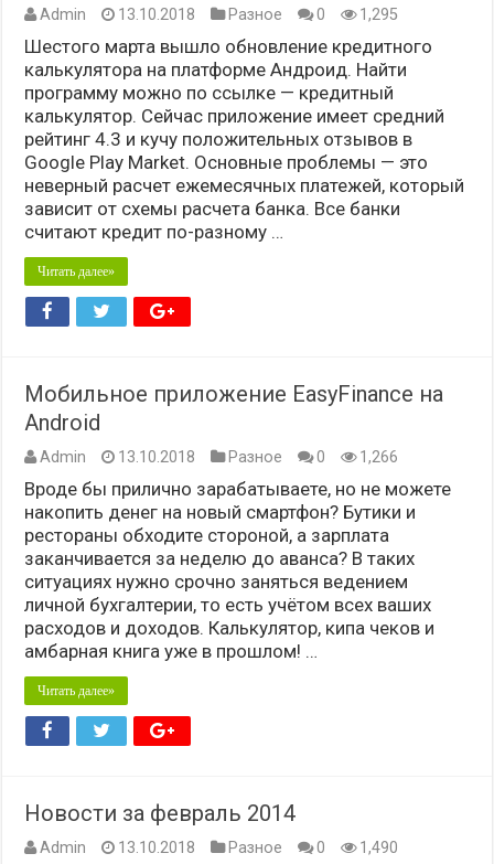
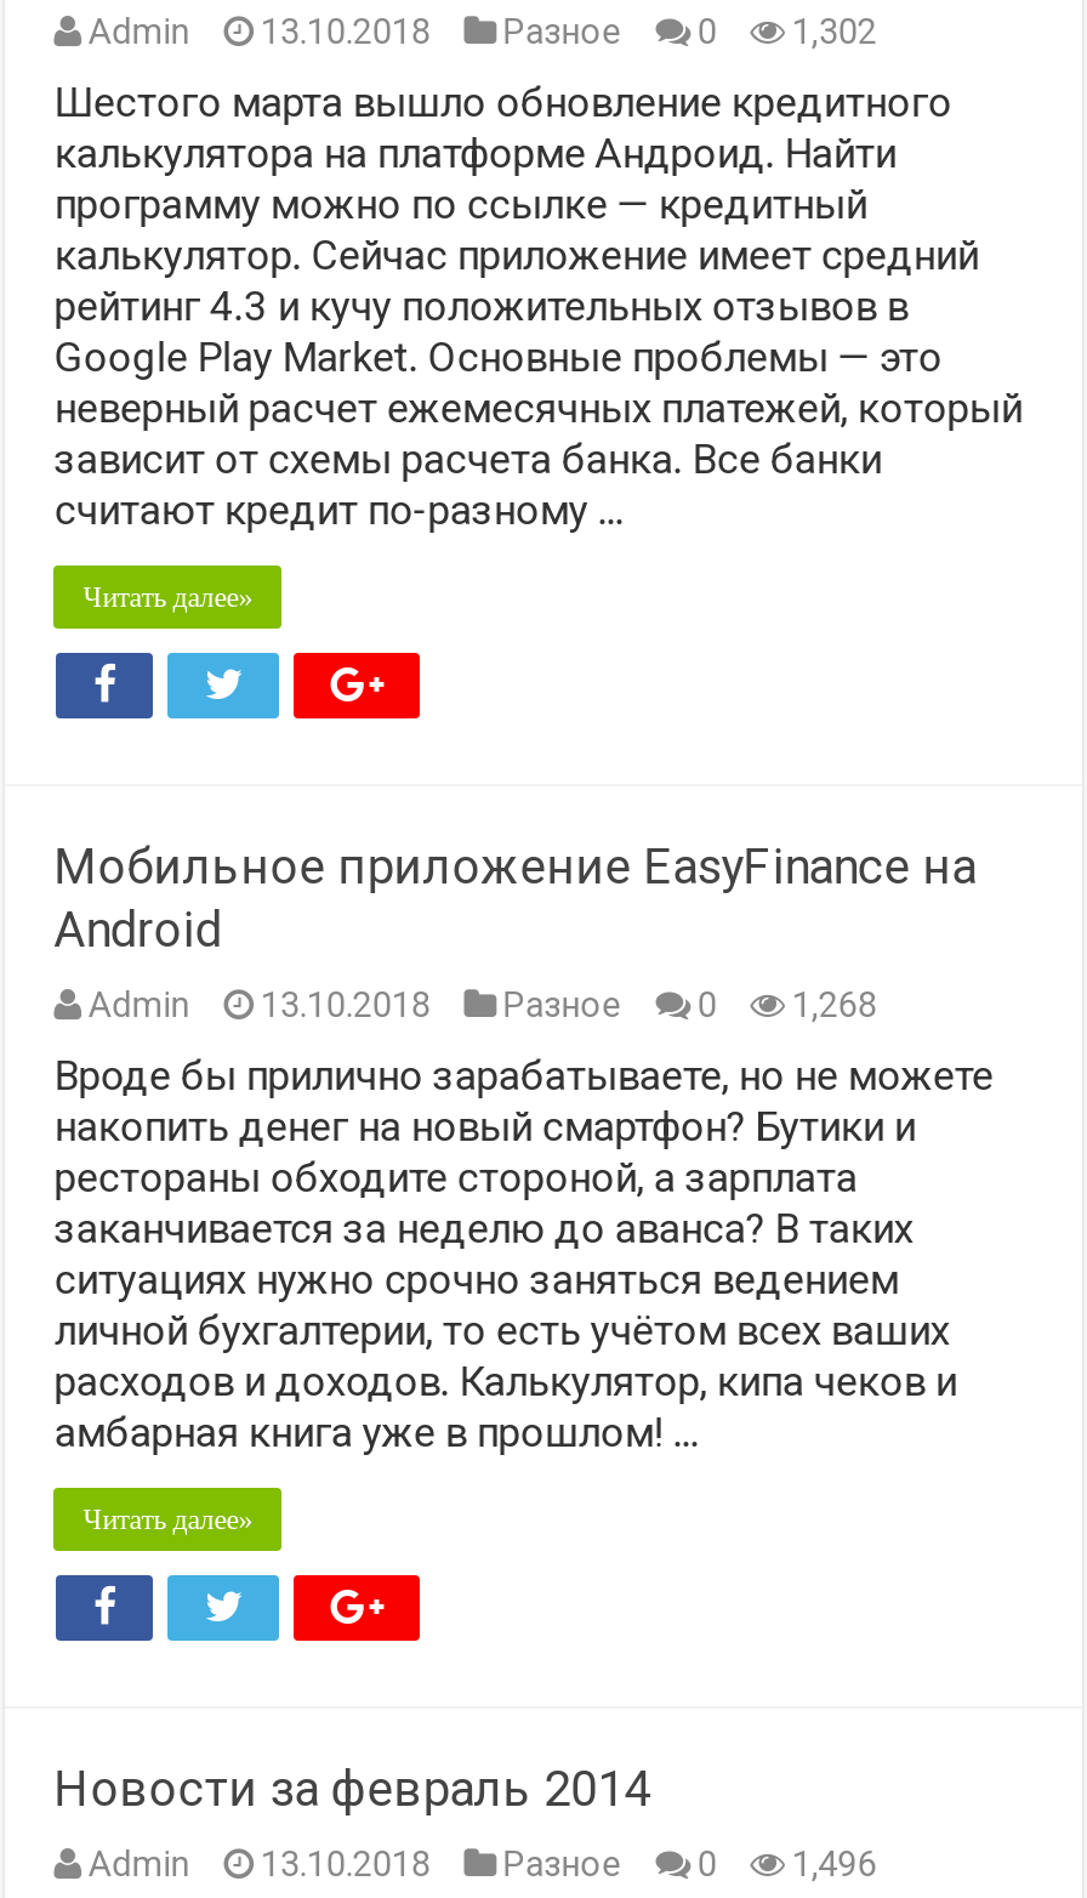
[40,6,398,25] Admin 13.10.2018 Разное 0 1,295 -> [88,13,876,54] Admin 13.10.2018 Разное 0 1,302
[40,448,398,467] Admin 13.10.2018 Разное 0 1,266 -> [88,986,876,1028] Admin 13.10.2018 Разное 0 1,268
[40,839,398,858] Admin 13.10.2018 Разное 0 1,490 -> [88,1846,876,1887] Admin 13.10.2018 Разное 0 1,496

